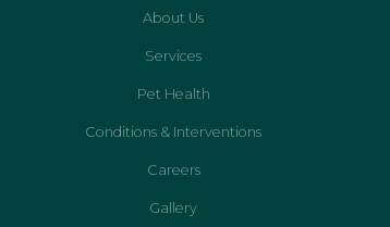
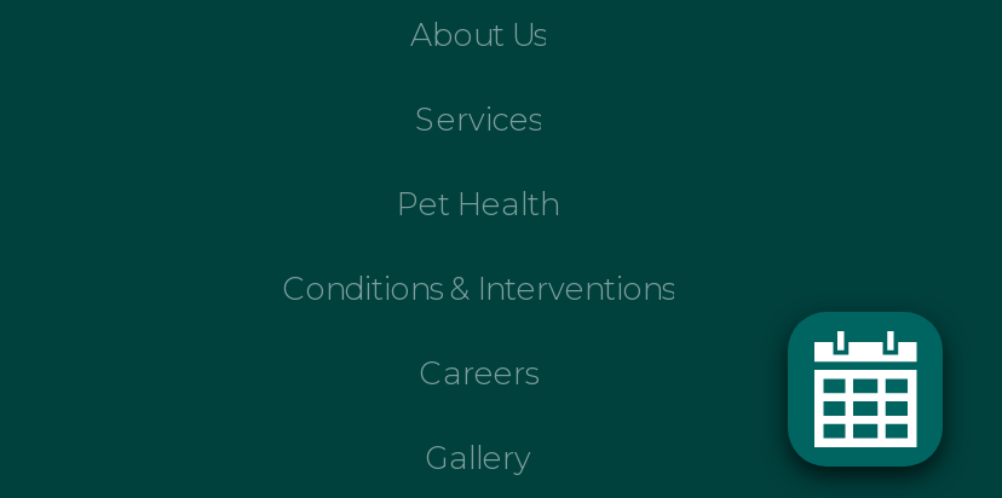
none -> [790,314,940,464] [image]

